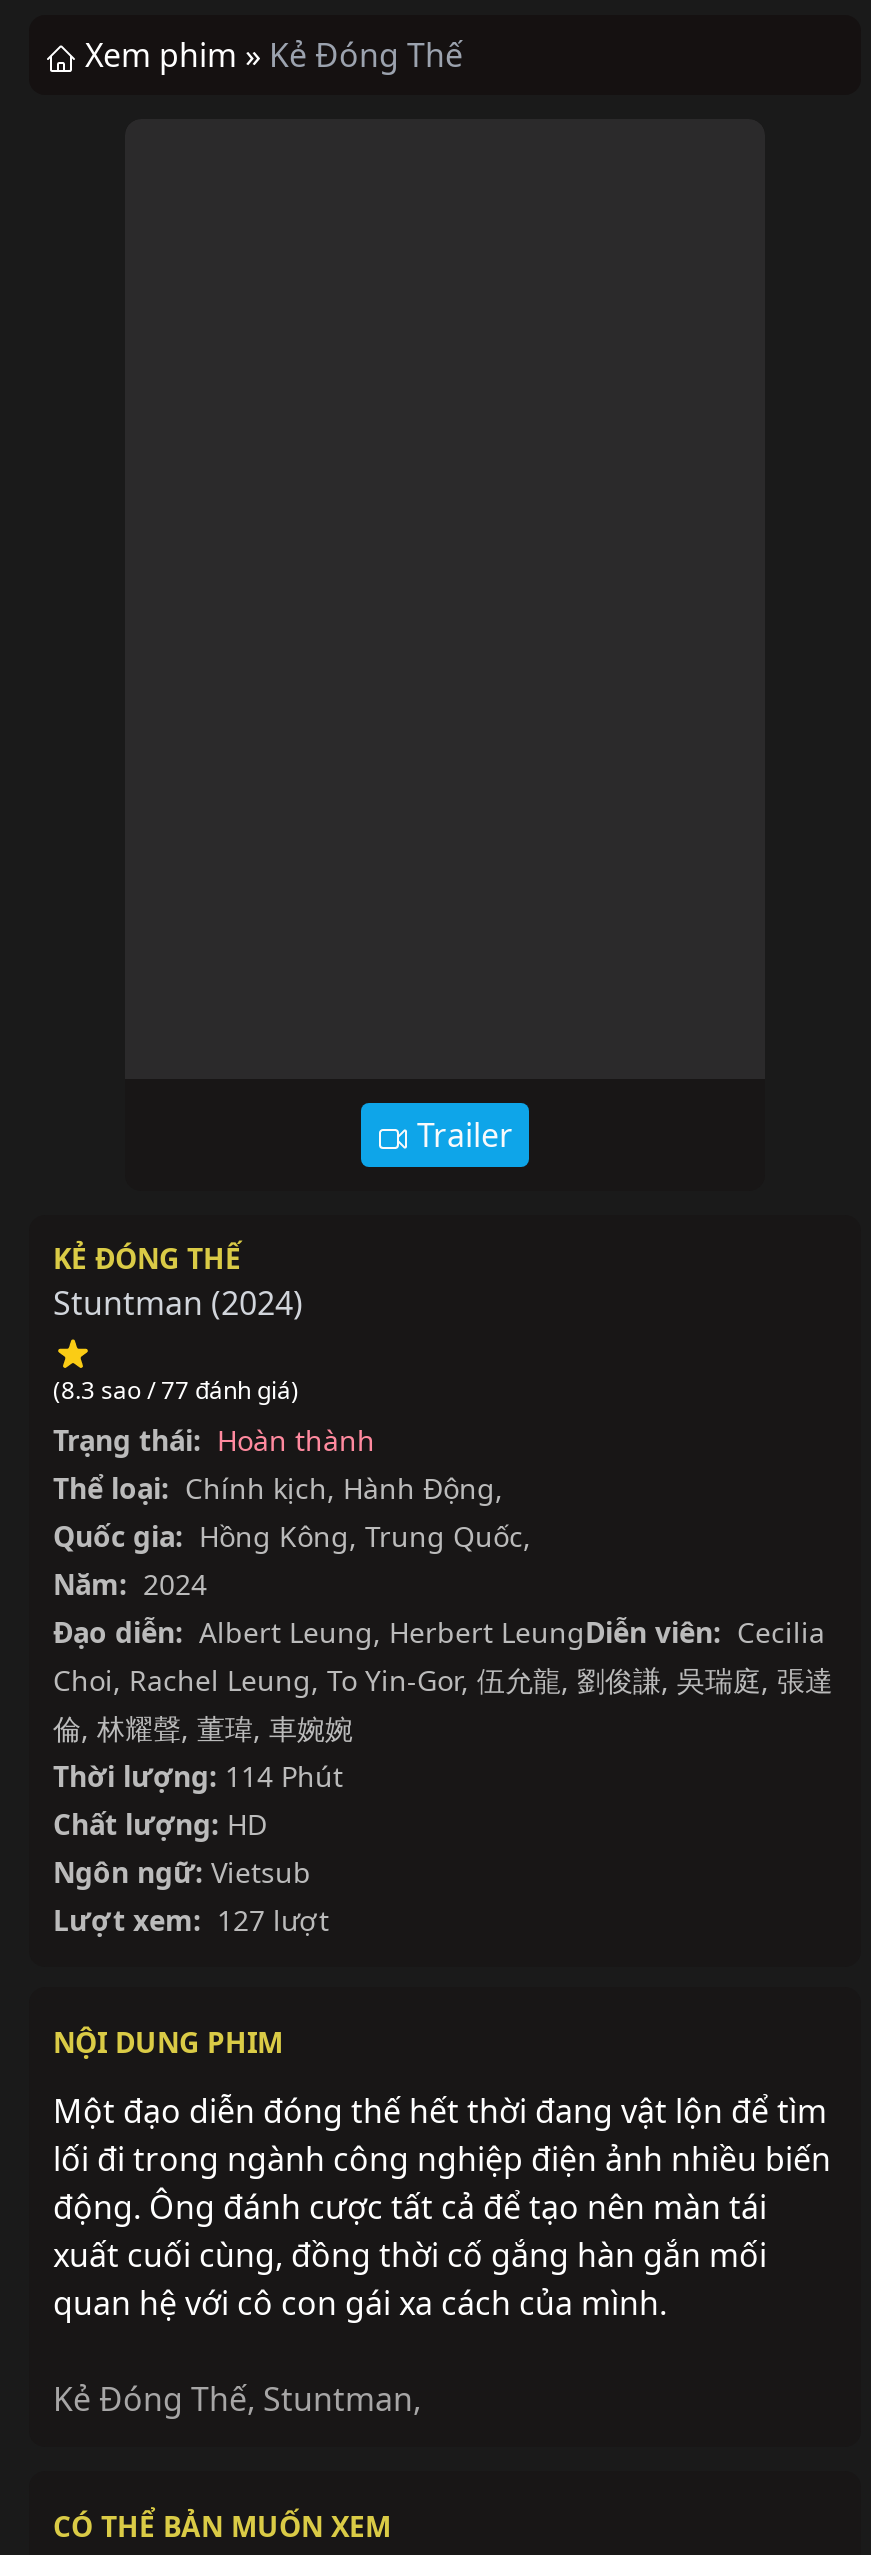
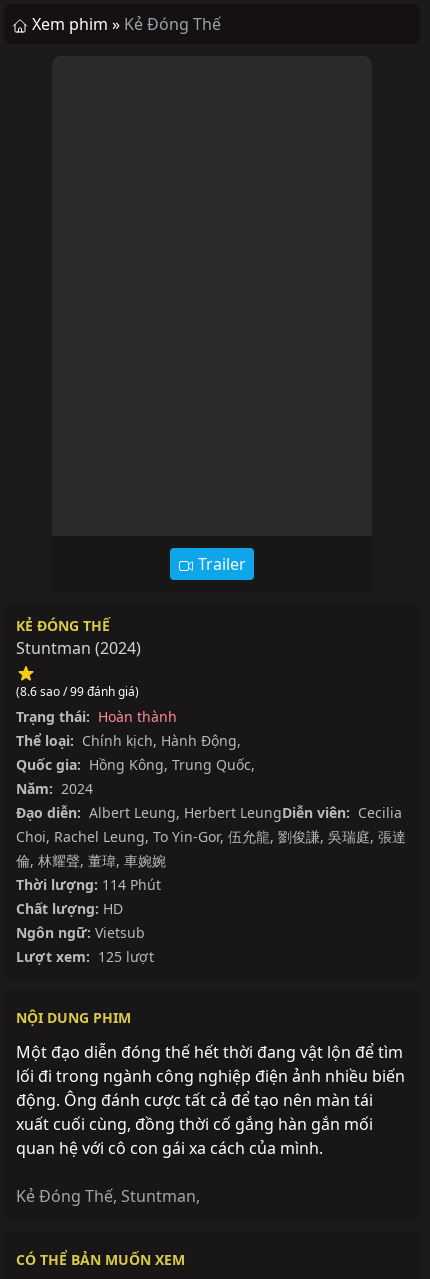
[53,1373,299,1407] (8.3 sao / 77 đánh giá) -> [16,683,139,700] (8.6 sao / 99 đánh giá)
[53,1901,329,1939] Lượt xem: 127 lượt -> [16,947,154,966] Lượt xem: 125 lượt

